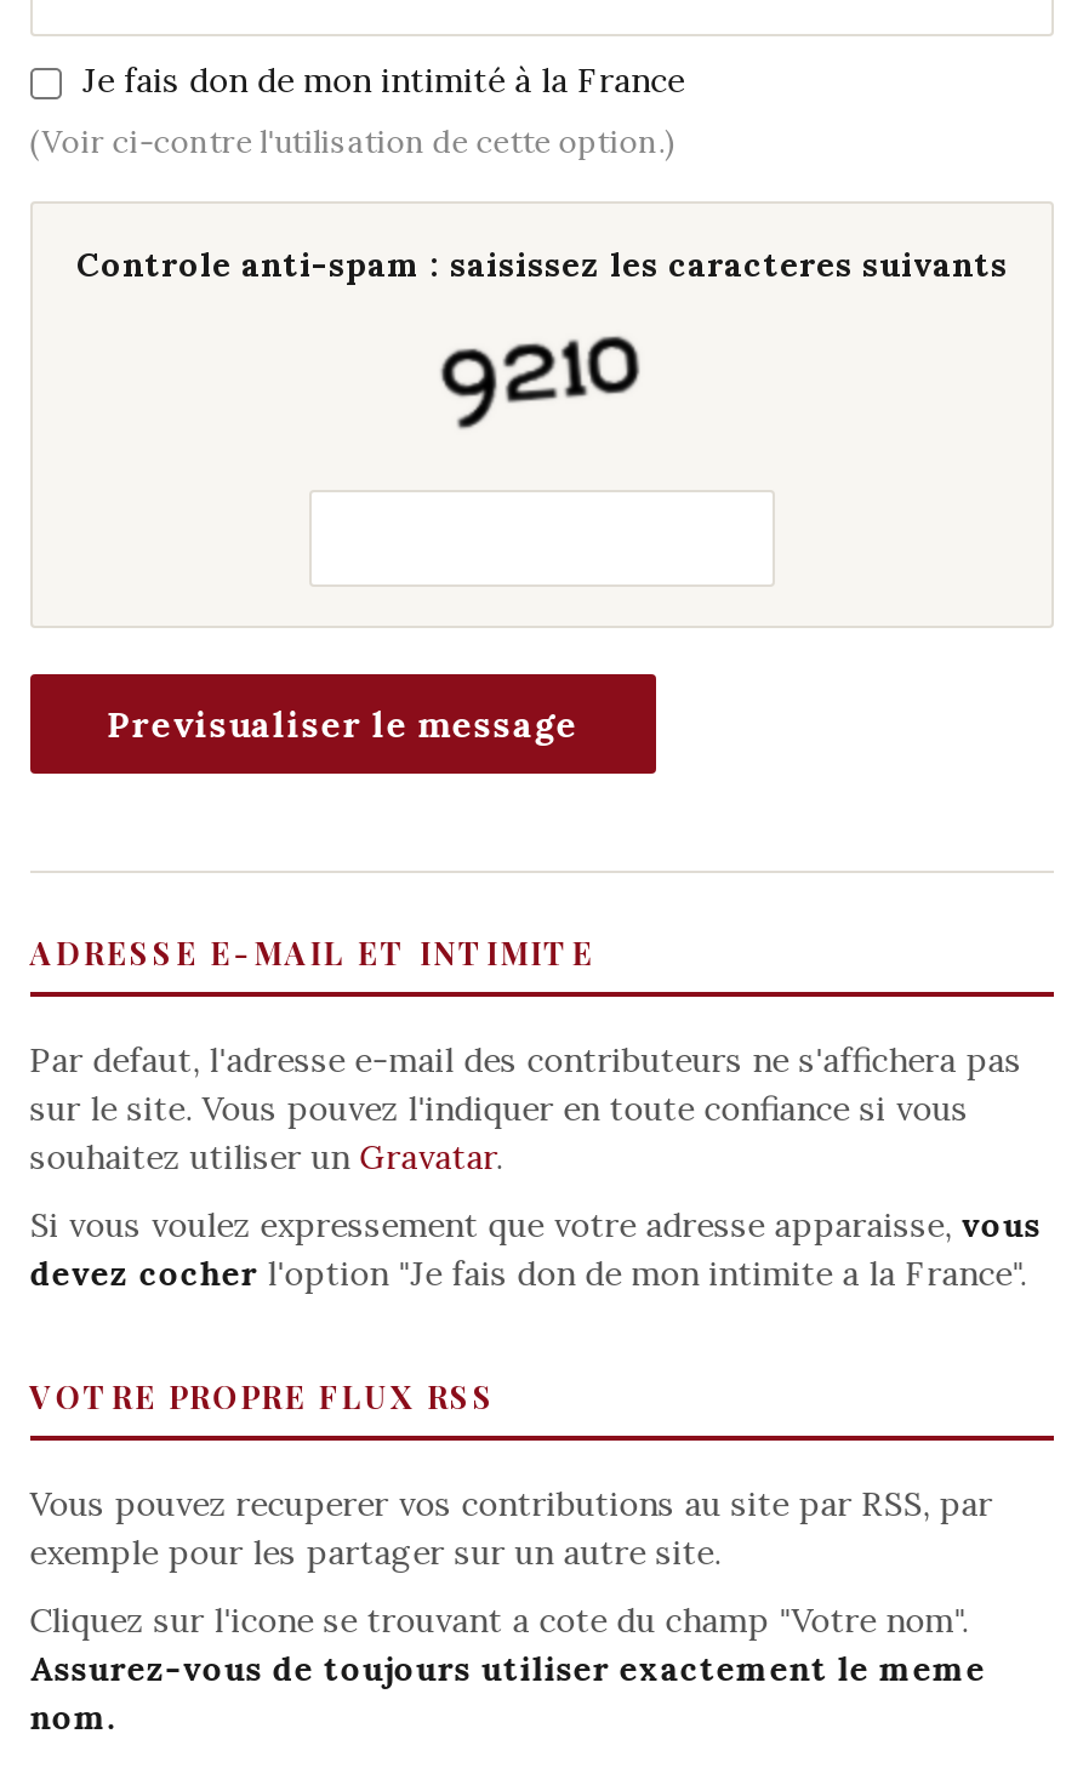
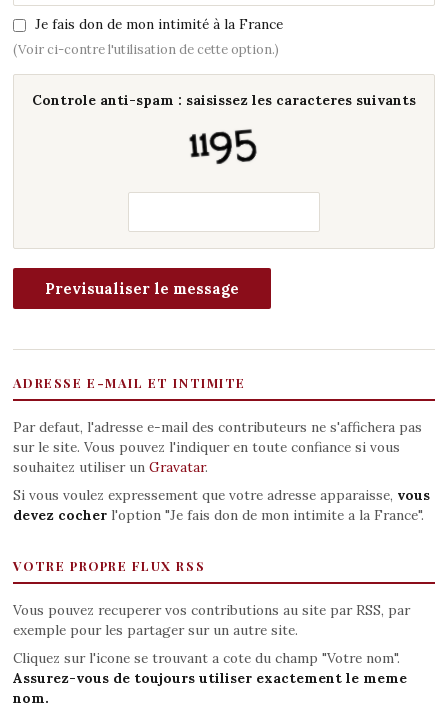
[440,335,642,429] [image] -> [183,129,264,166] [image]

